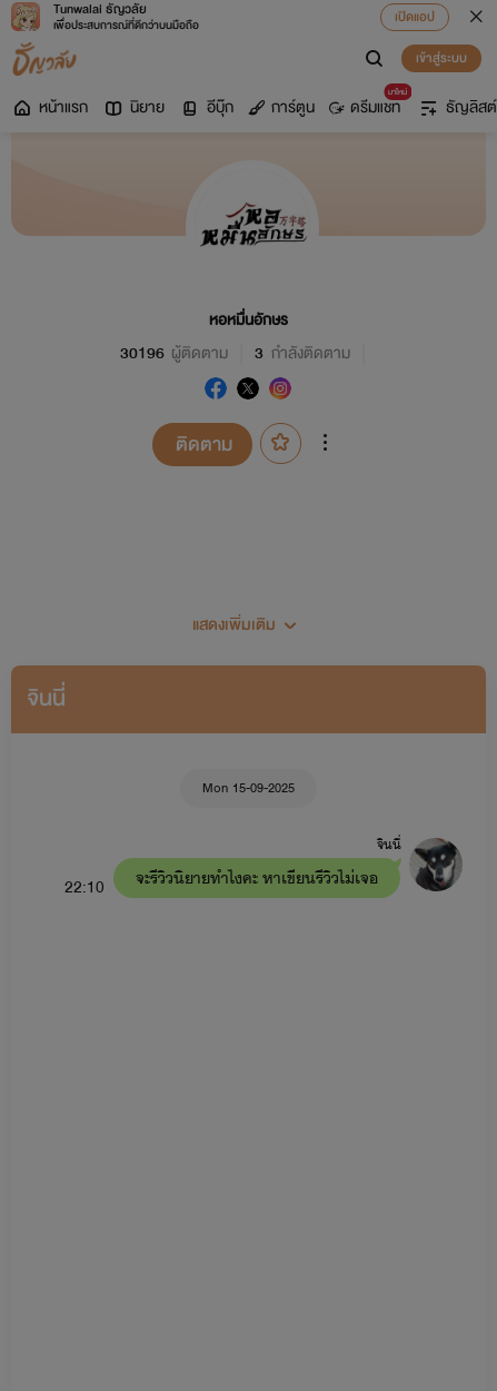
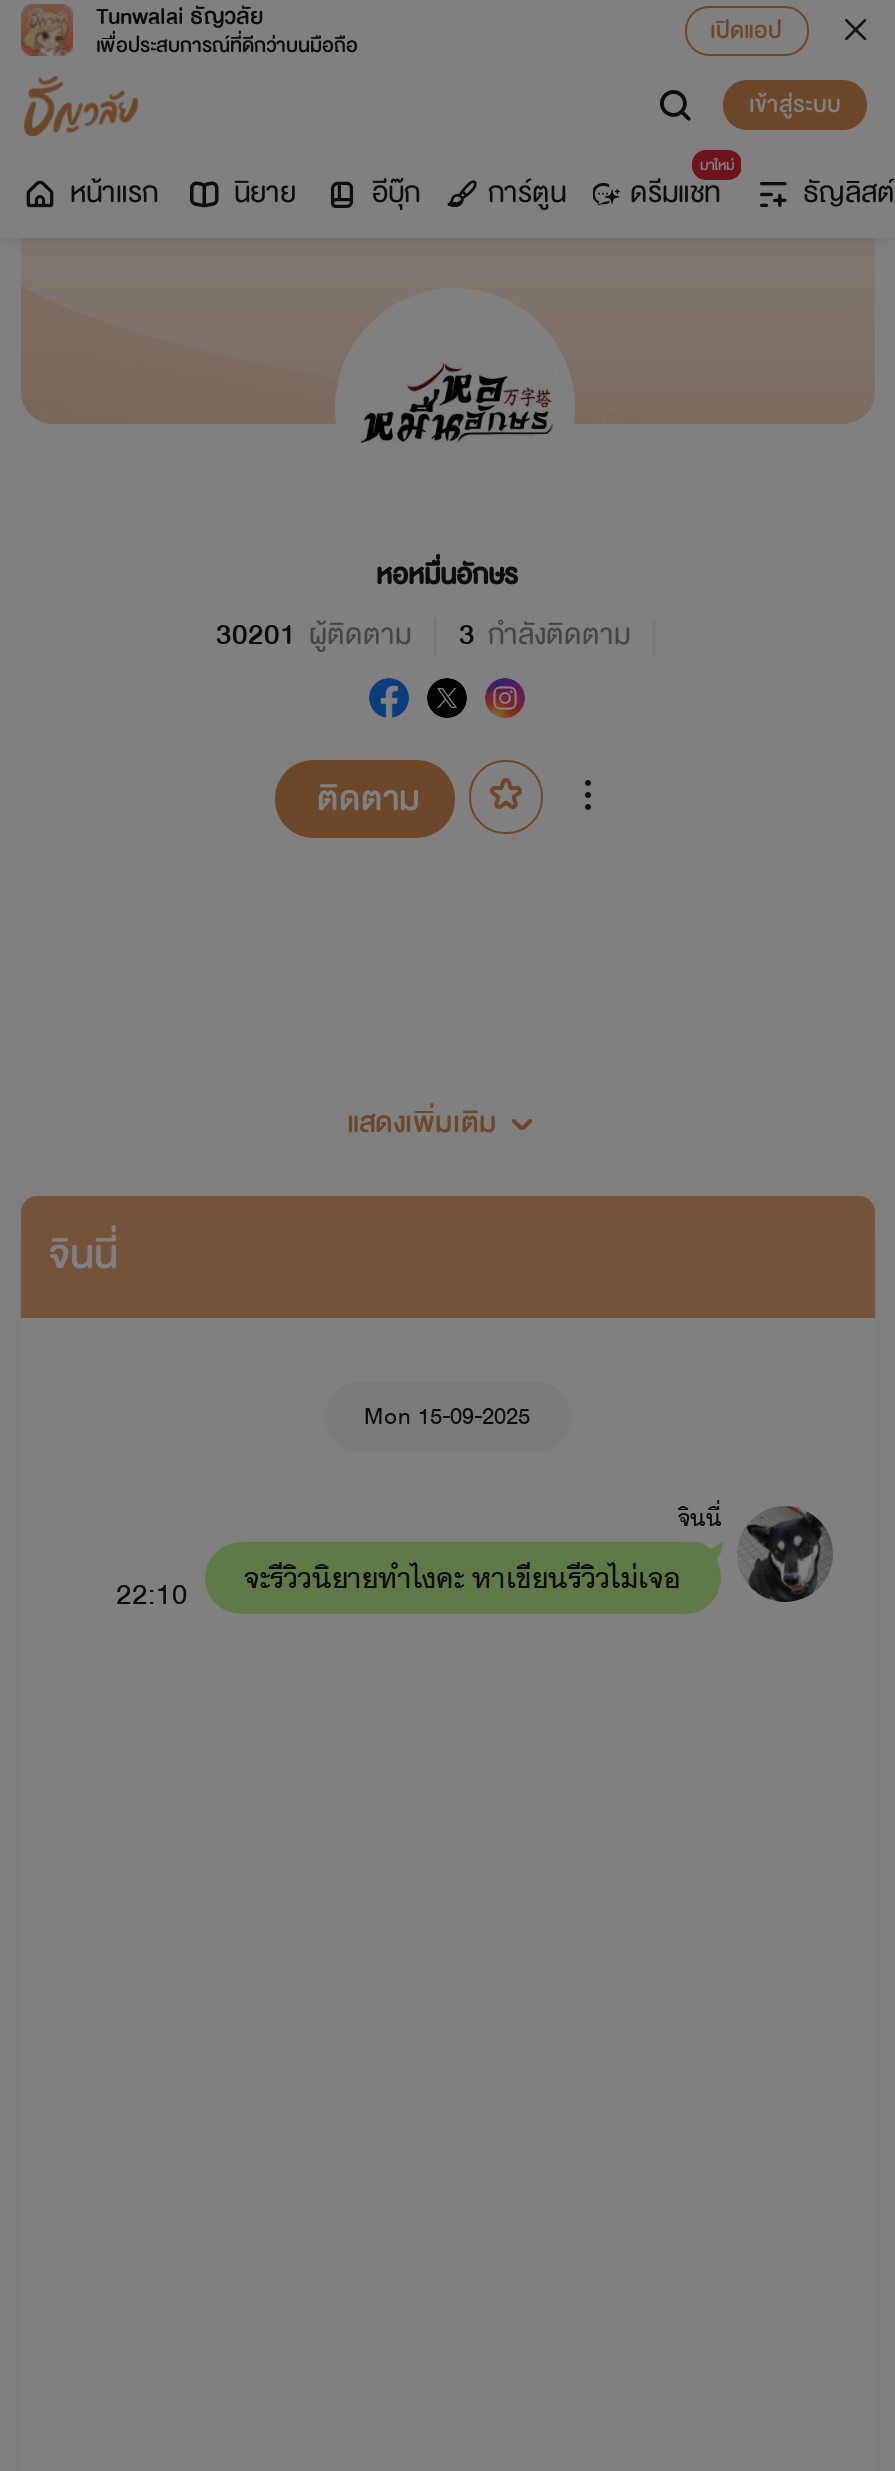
[120,339,228,367] 30196 ผู้ติดตาม -> [216,610,411,660] 30201 ผู้ติดตาม

